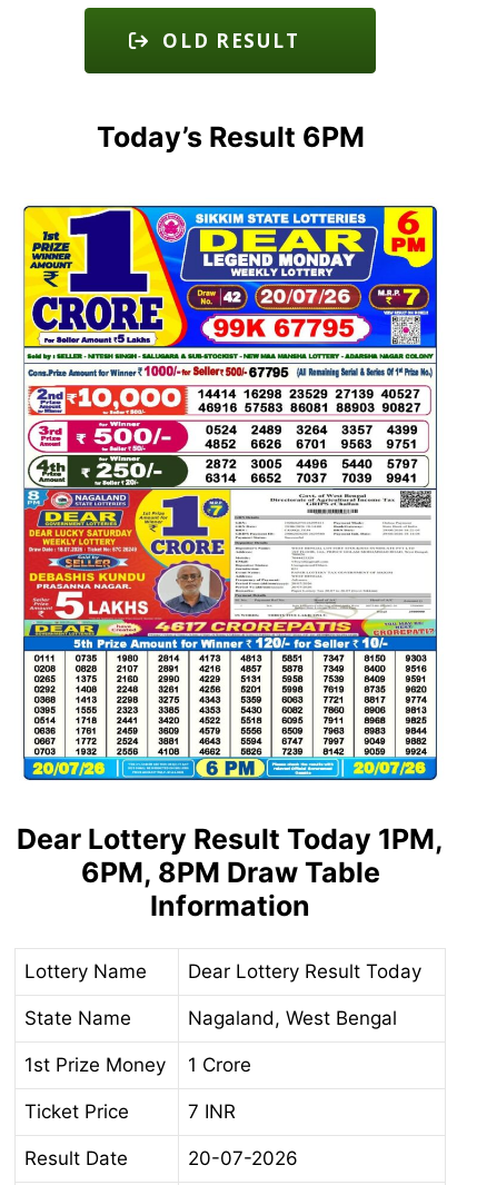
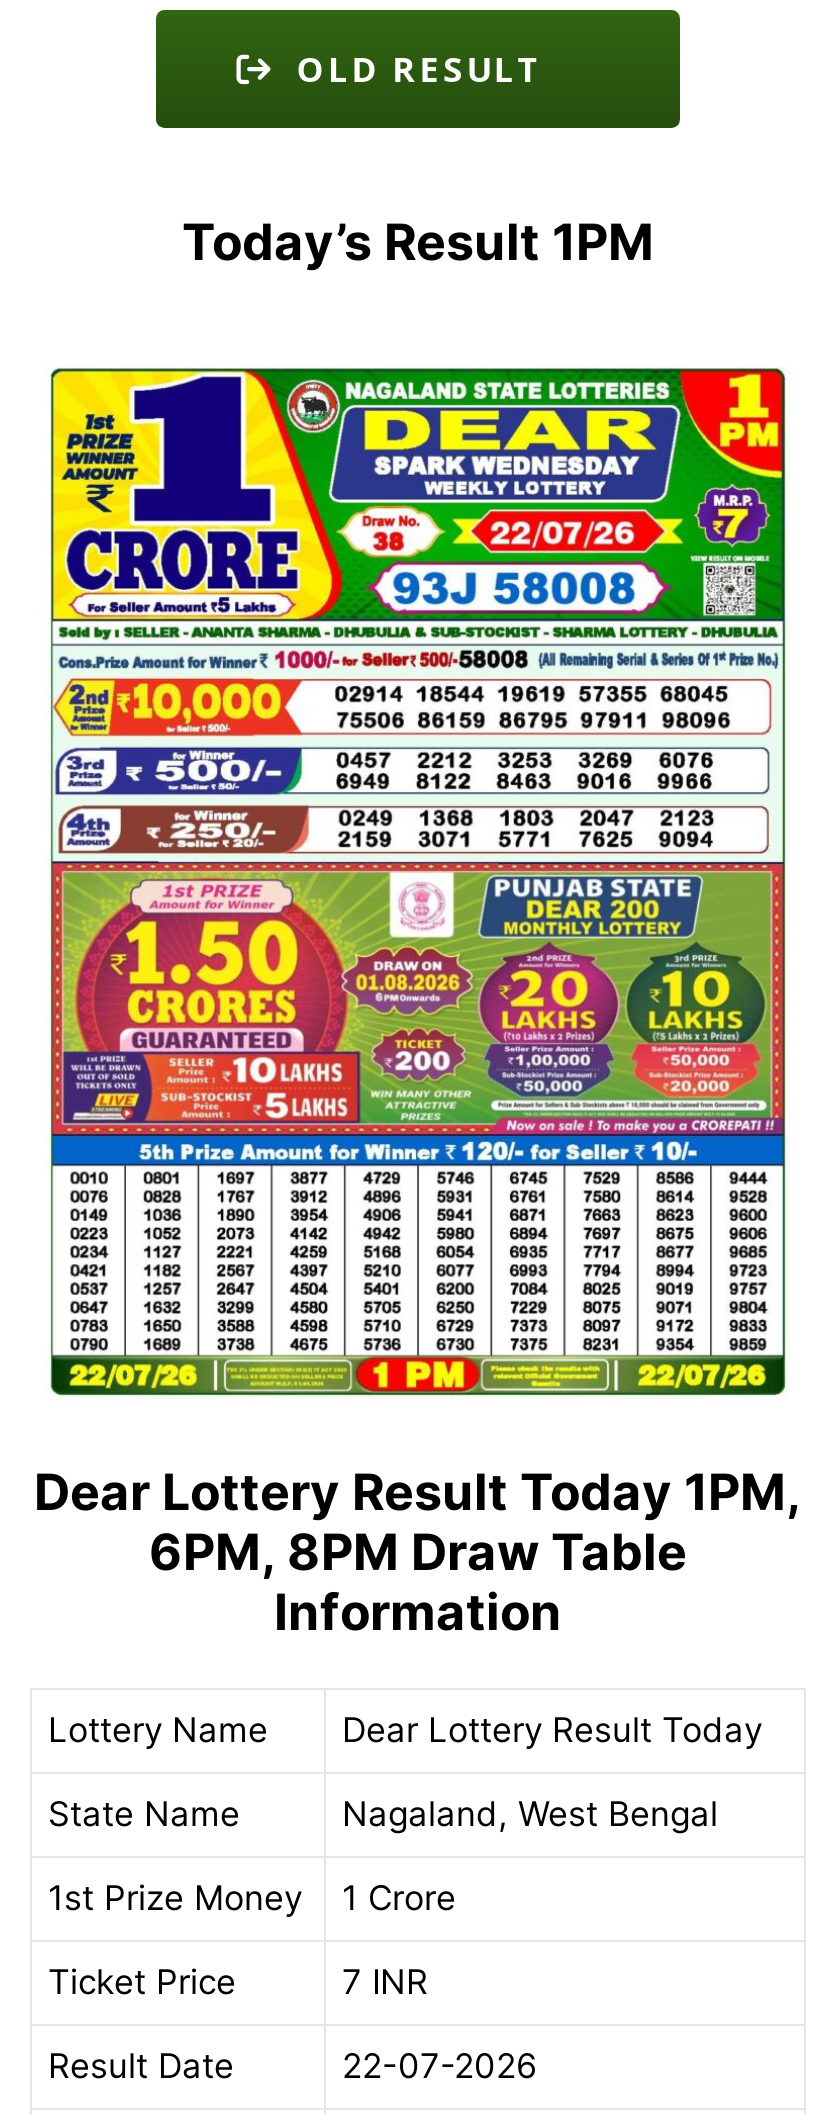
[96,120,364,154] Today’s Result 6PM -> [182,212,654,272] Today’s Result 1PM
[22,205,438,781] [image] -> [46,366,790,1398] [image]
[188,1147,298,1169] 20-07-2026 -> [342,2045,538,2085] 22-07-2026

